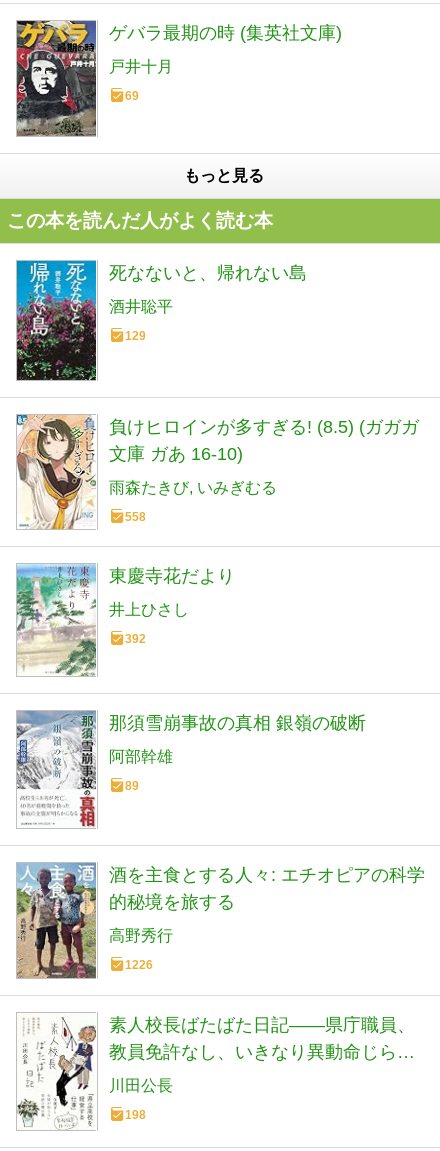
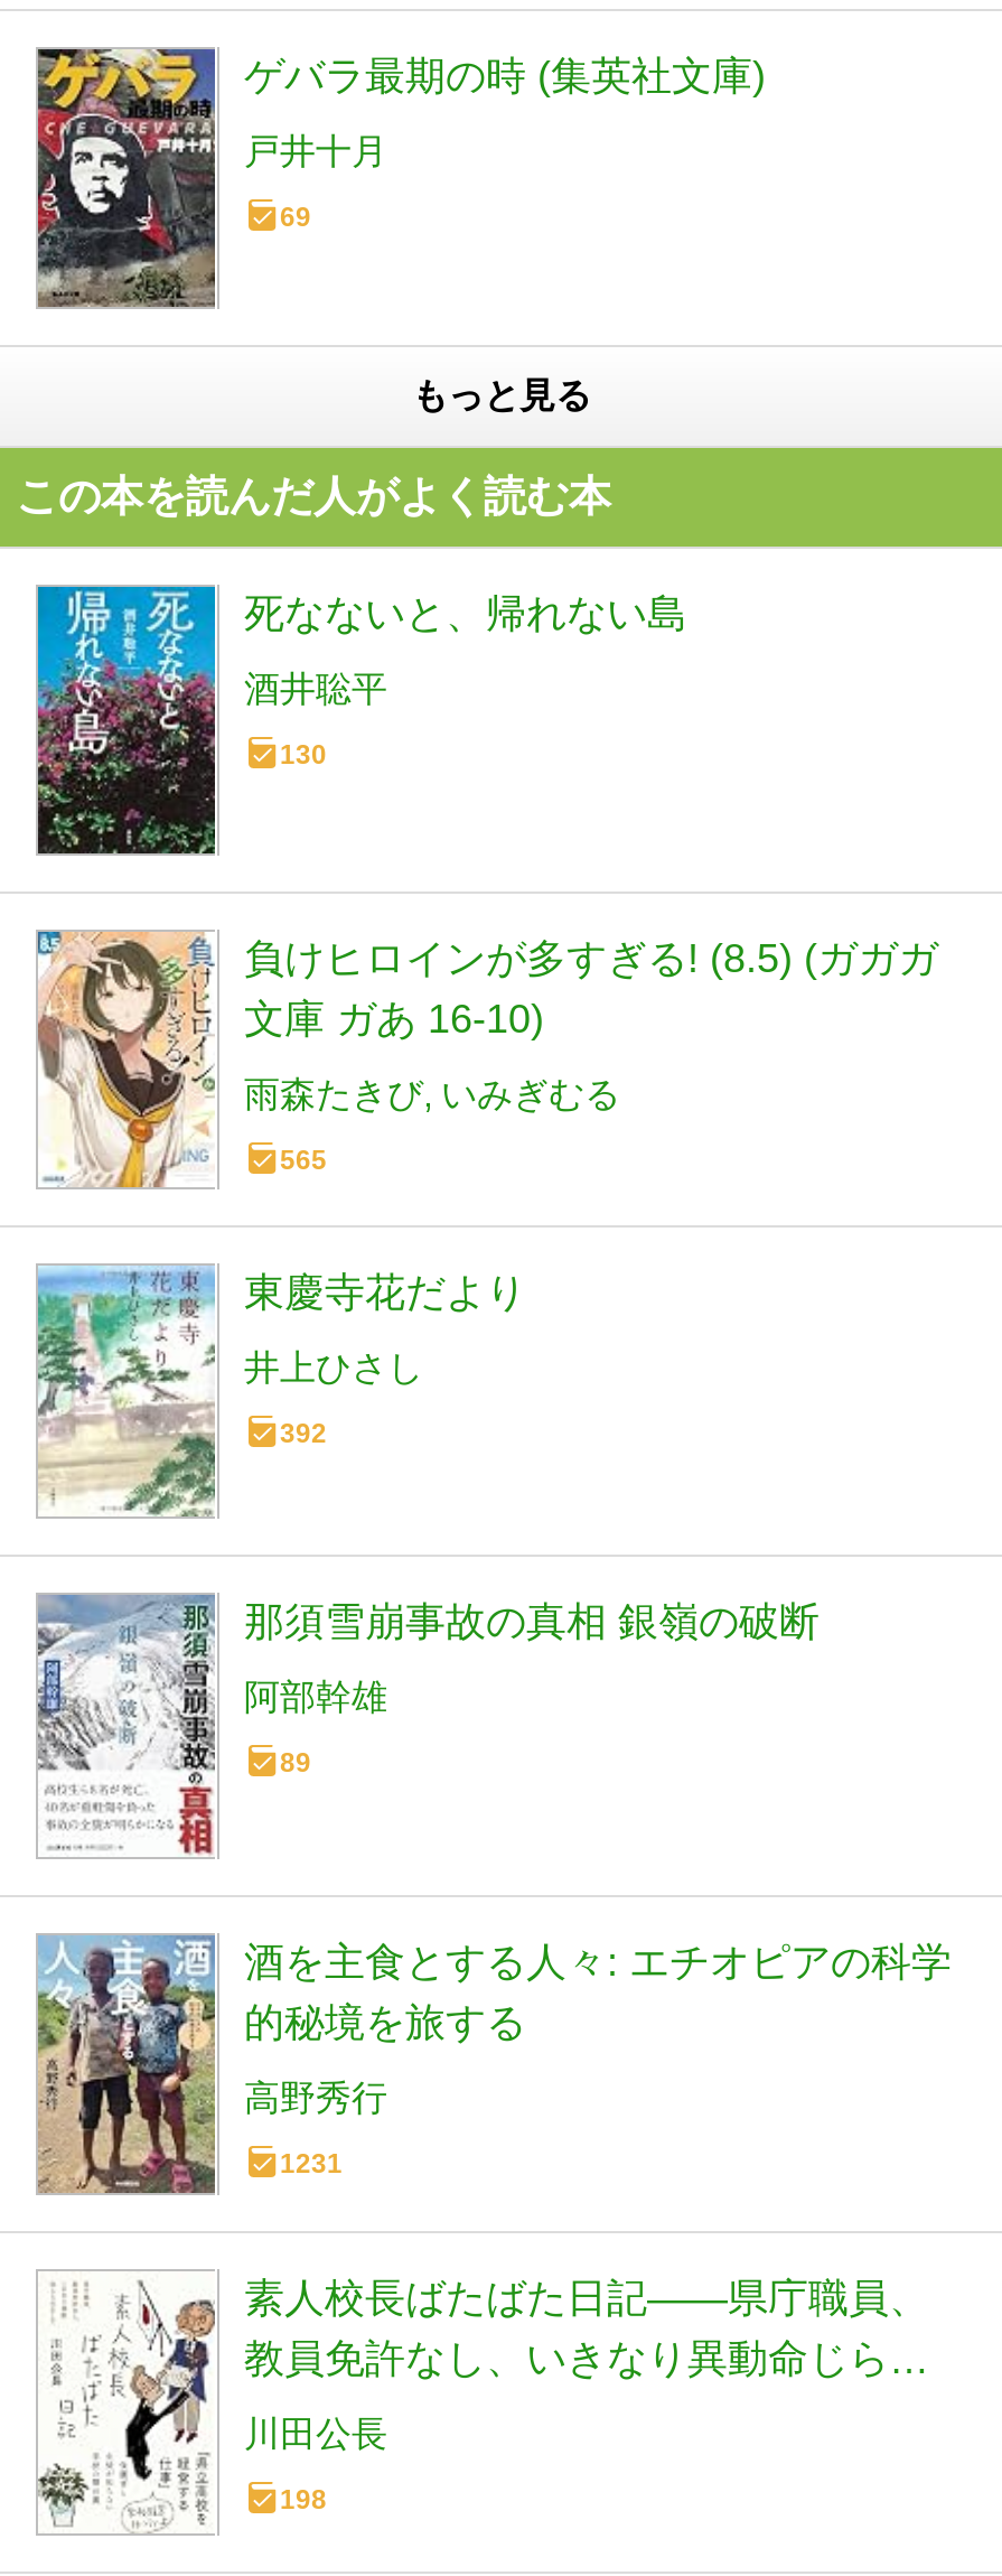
[125,329,146,343] 129 -> [280,740,327,771] 130
[125,510,146,524] 558 -> [280,1144,327,1175] 565
[125,958,153,972] 1226 -> [280,2147,343,2179] 1231

